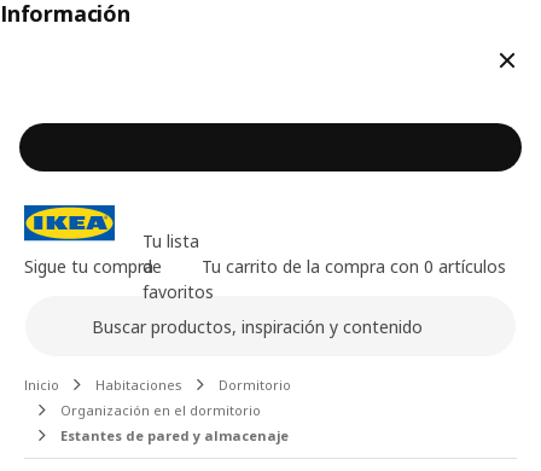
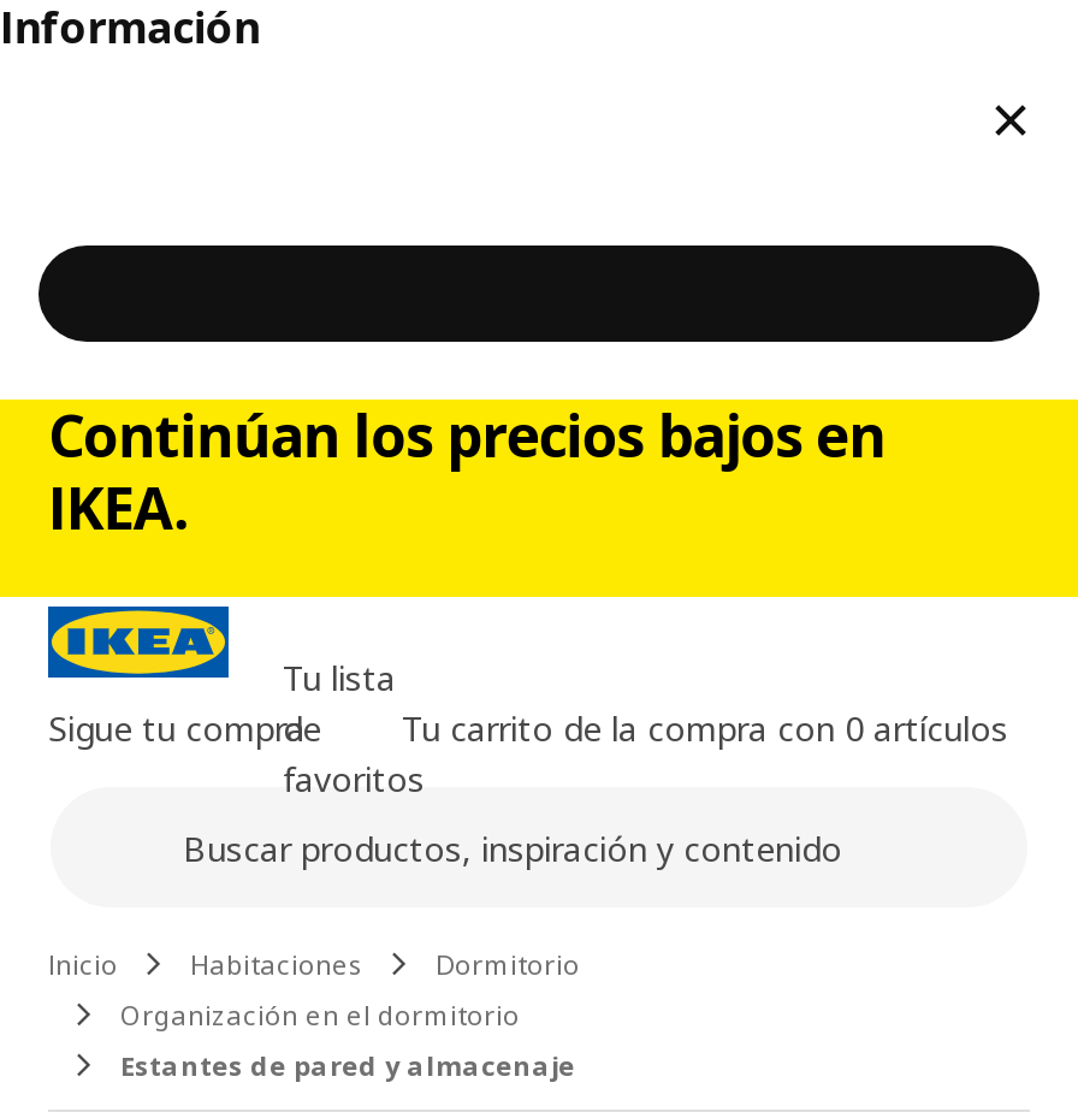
none -> [48,395,885,546] Continúan los precios bajos en | IKEA.

